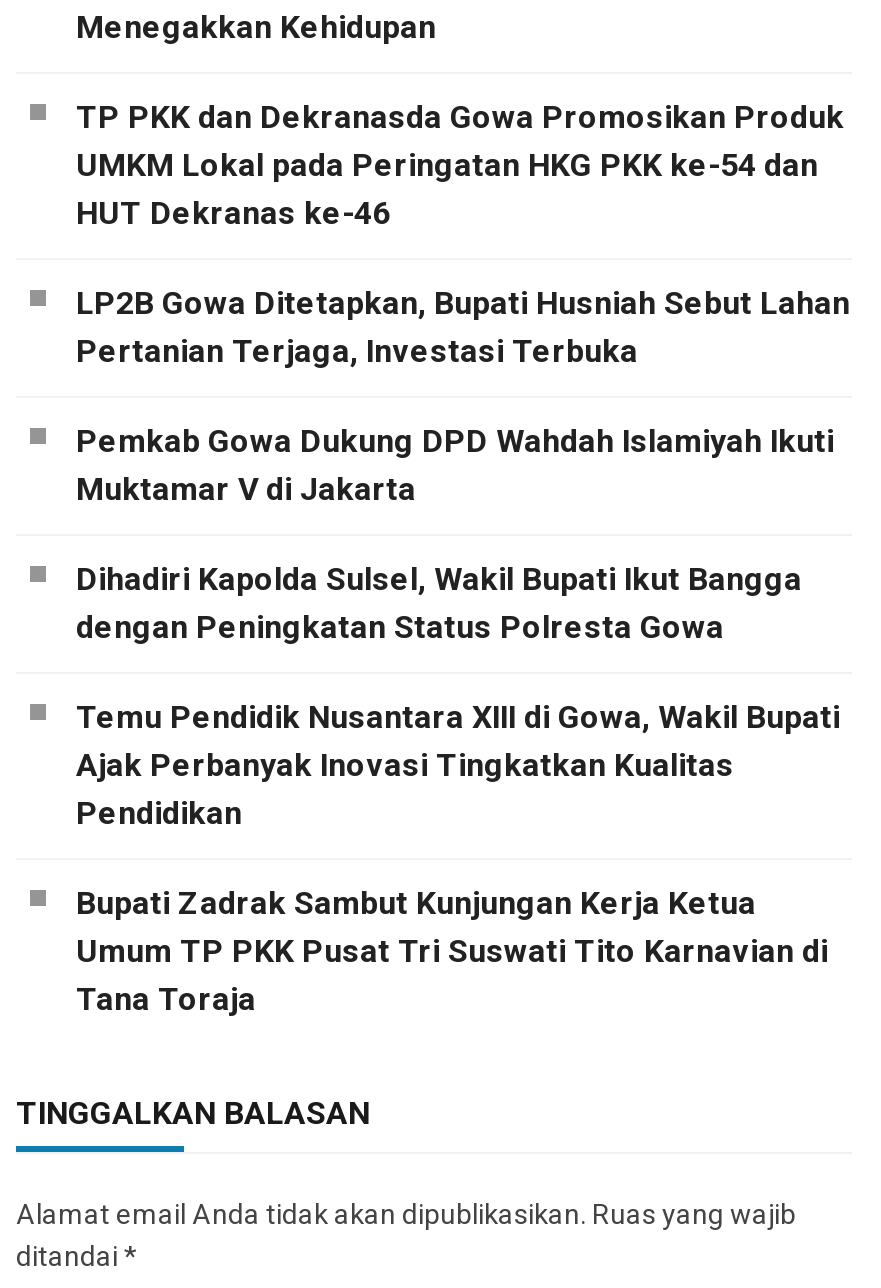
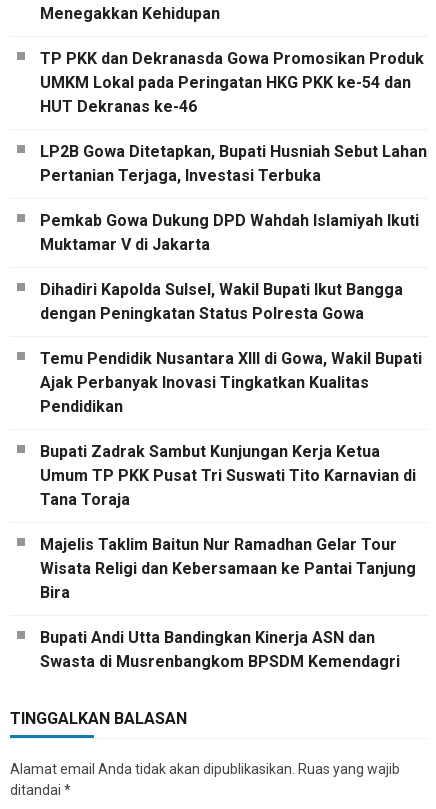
none -> [40,535,416,671] Majelis Taklim Baitun Nur Ramadhan Gelar Tour | Wisata Religi dan Kebersamaan ke Pantai Tanjung | Bira | Bupati Andi Utta Bandingkan Kinerja ASN dan | Swasta di Musrenbangkom BPSDM Kemendagri

